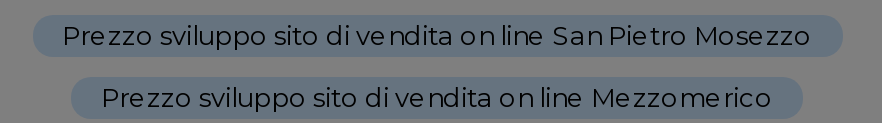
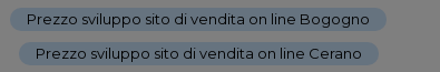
[62,18,812,50] Prezzo sviluppo sito di vendita on line San Pietro Mosezzo -> [27,10,370,27] Prezzo sviluppo sito di vendita on line Bogogno
[101,80,773,112] Prezzo sviluppo sito di vendita on line Mezzomerico -> [35,44,361,62] Prezzo sviluppo sito di vendita on line Cerano

